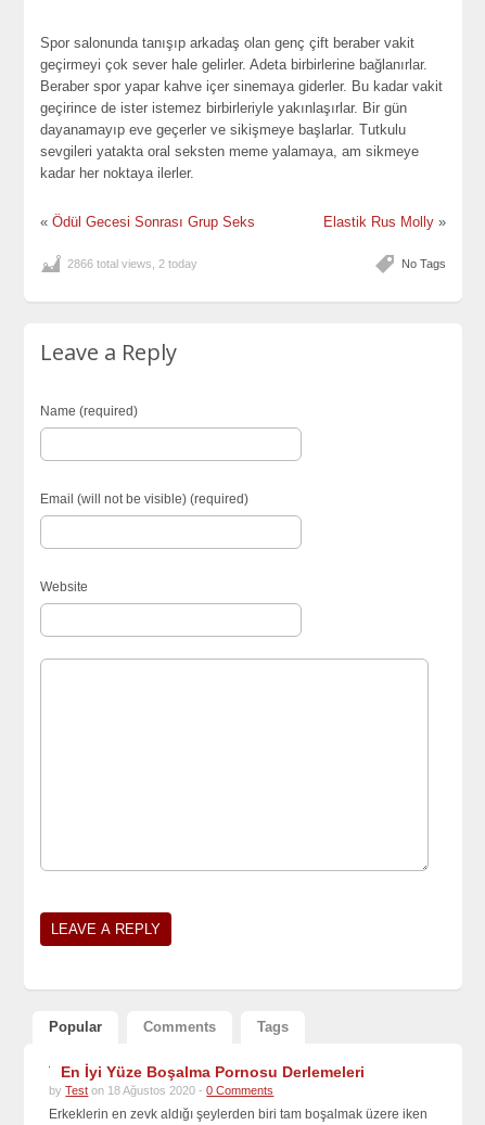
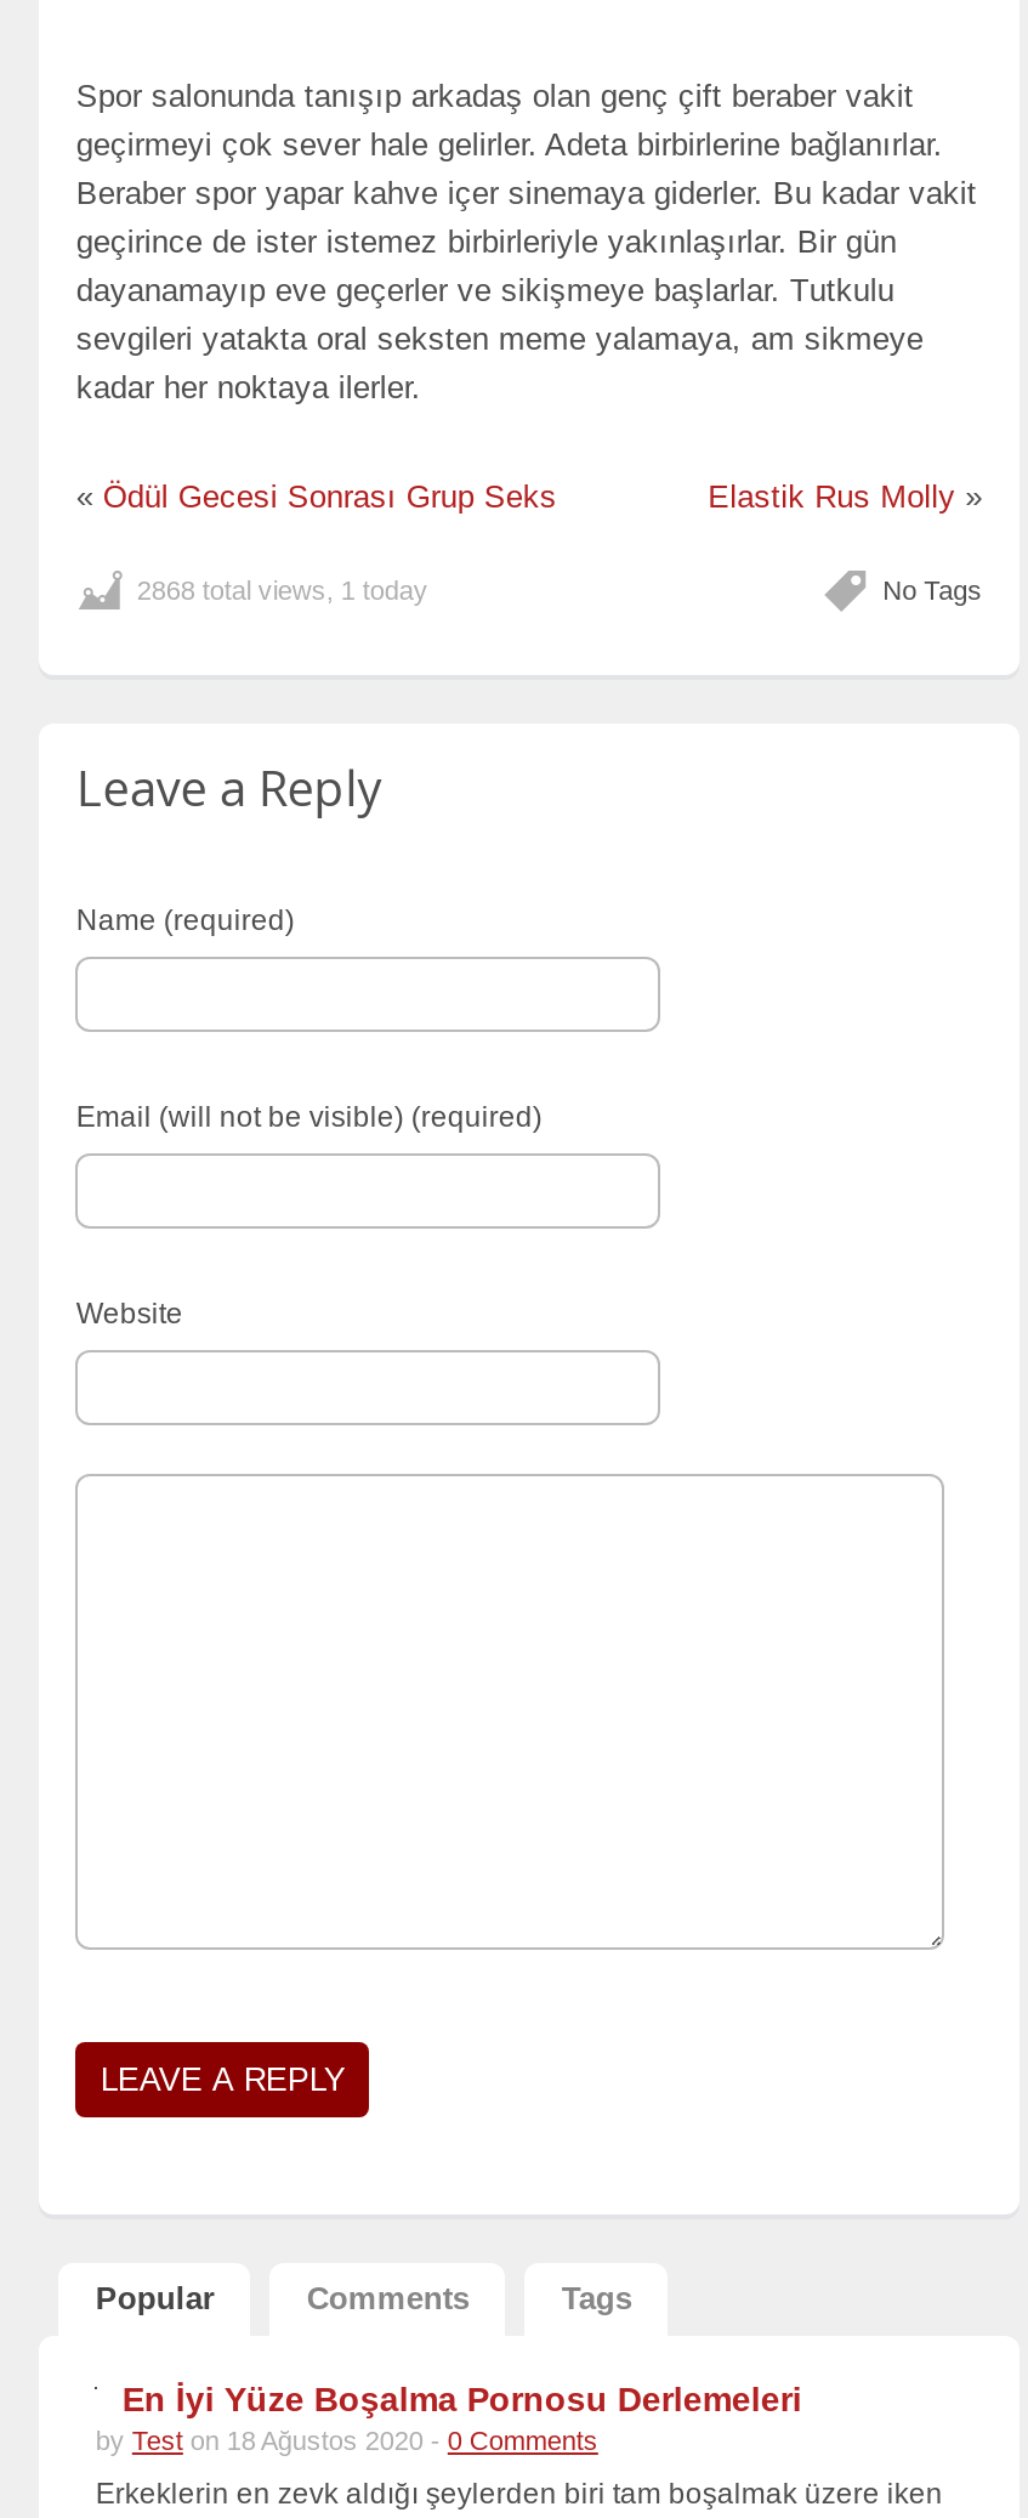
[68,257,198,270] 2866 total views, 2 today -> [137,576,428,605] 2868 total views, 1 today

